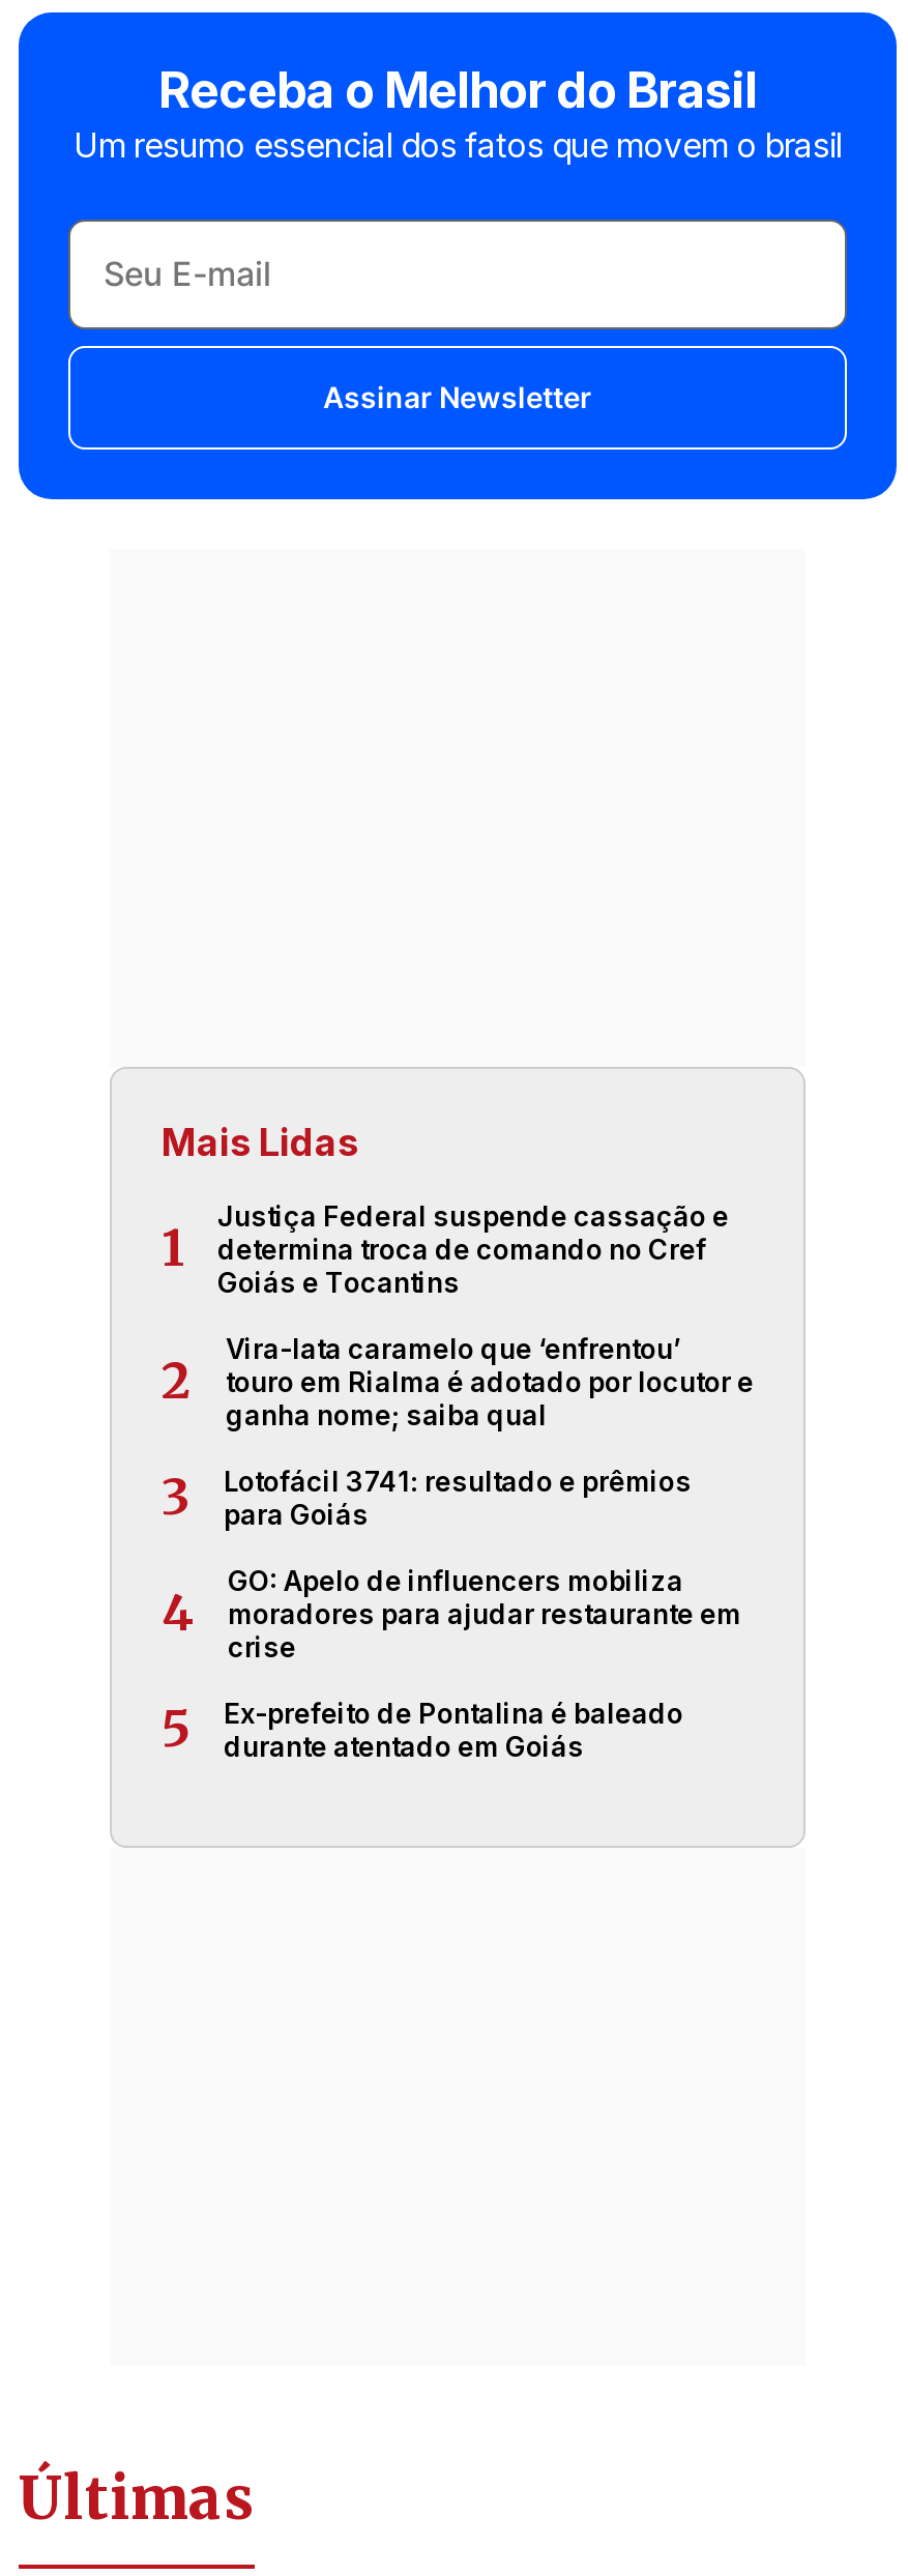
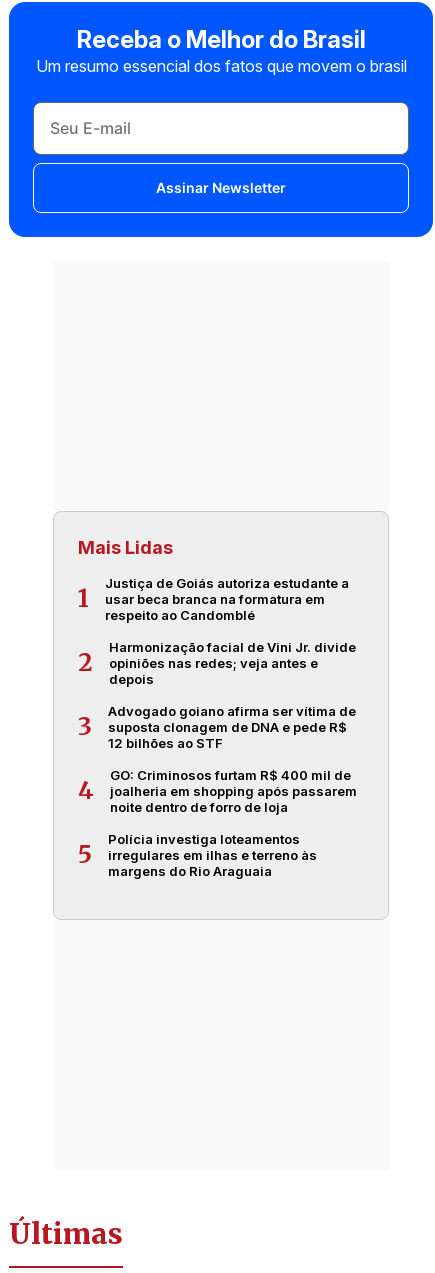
[217,1199,729,1298] Justiça Federal suspende cassação e | determina troca de comando no Cref | Goiás e Tocantins -> [105,575,349,623] Justiça de Goiás autoriza estudante a | usar beca branca na formatura em | respeito ao Candomblé
[226,1331,754,1431] Vira-lata caramelo que ‘enfrentou’ | touro em Rialma é adotado por locutor e | ganha nome; saiba qual -> [109,639,356,687] Harmonização facial de Vini Jr. divide | opiniões nas redes; veja antes e | depois
[224,1464,692,1530] Lotofácil 3741: resultado e prêmios | para Goiás -> [108,703,356,751] Advogado goiano afirma ser vítima de | suposta clonagem de DNA e pede R$ | 12 bilhões ao STF
[228,1563,741,1663] GO: Apelo de influencers mobiliza | moradores para ajudar restaurante em | crise -> [110,767,357,815] GO: Criminosos furtam R$ 400 mil de | joalheria em shopping após passarem | noite dentro de forro de loja
[224,1696,683,1762] Ex-prefeito de Pontalina é baleado | durante atentado em Goiás -> [108,831,317,879] Polícia investiga loteamentos | irregulares em ilhas e terreno às | margens do Rio Araguaia

